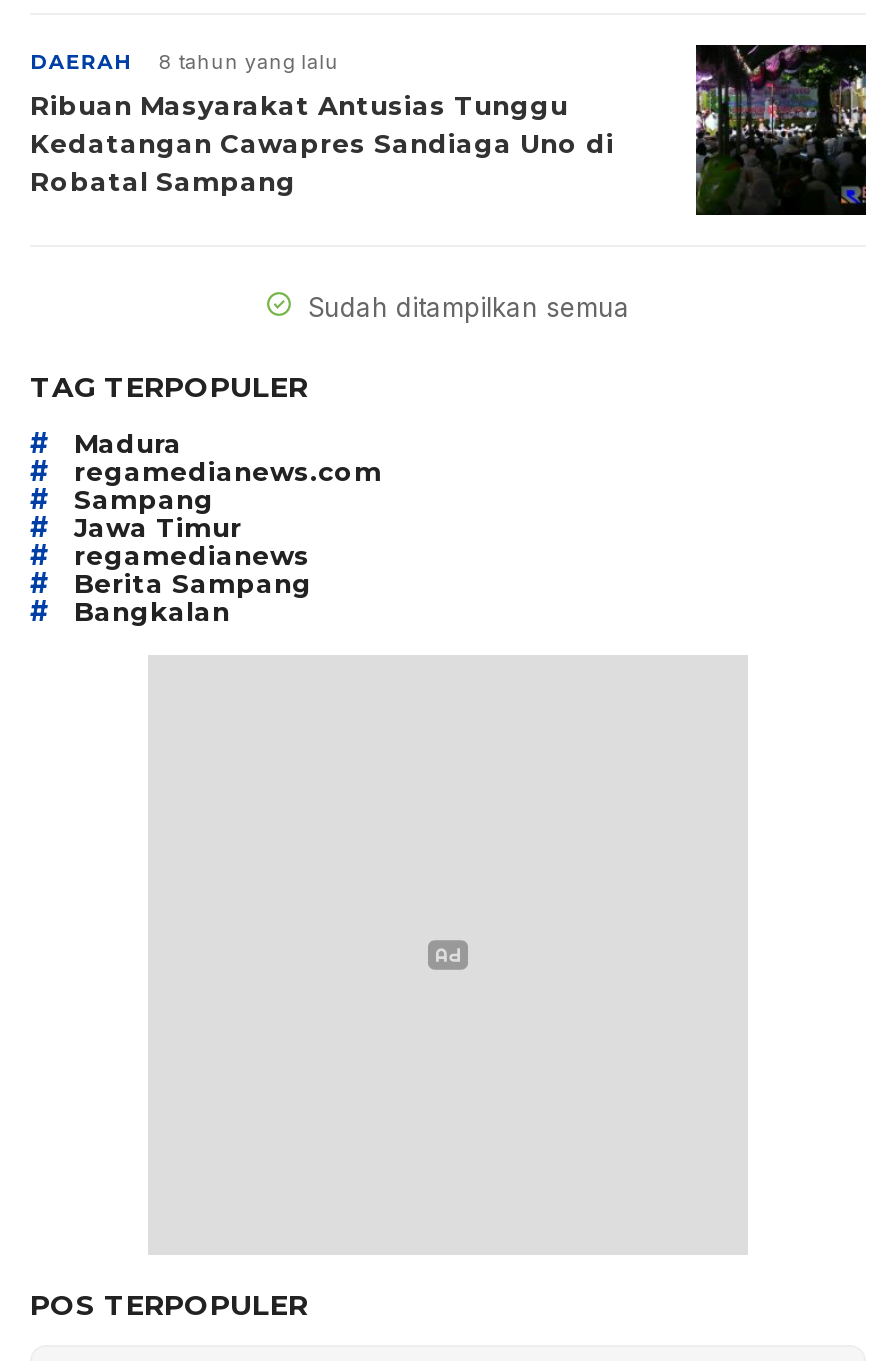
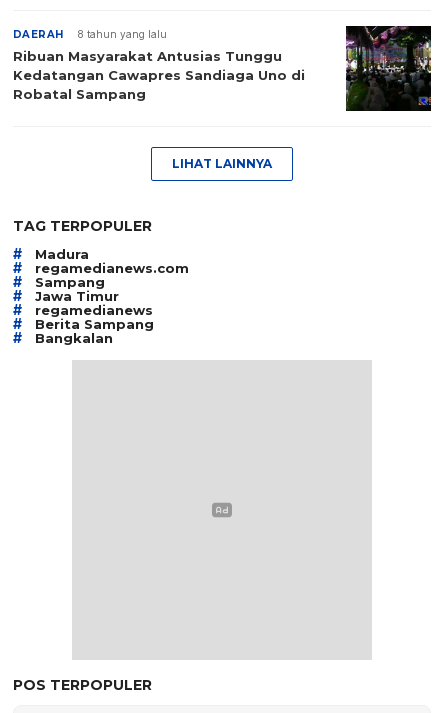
[300,291,630,323] Sudah ditampilkan semua -> [172,156,272,171] LIHAT LAINNYA

